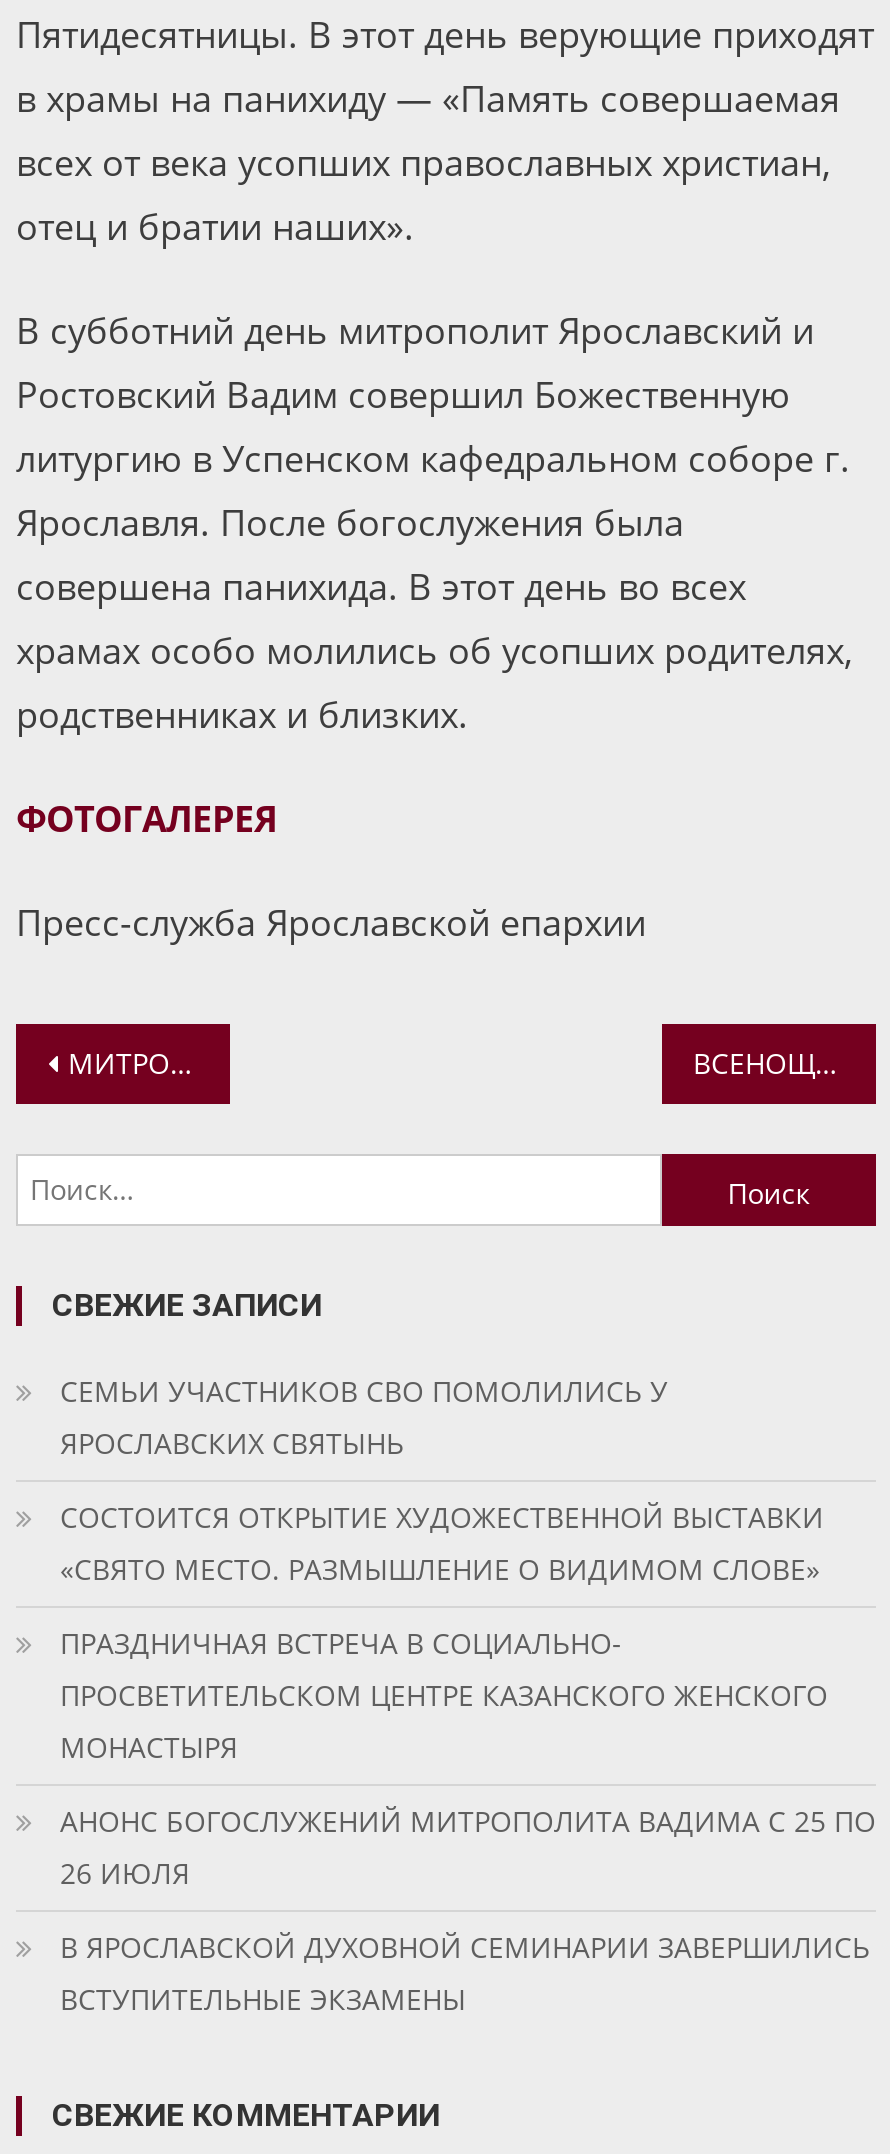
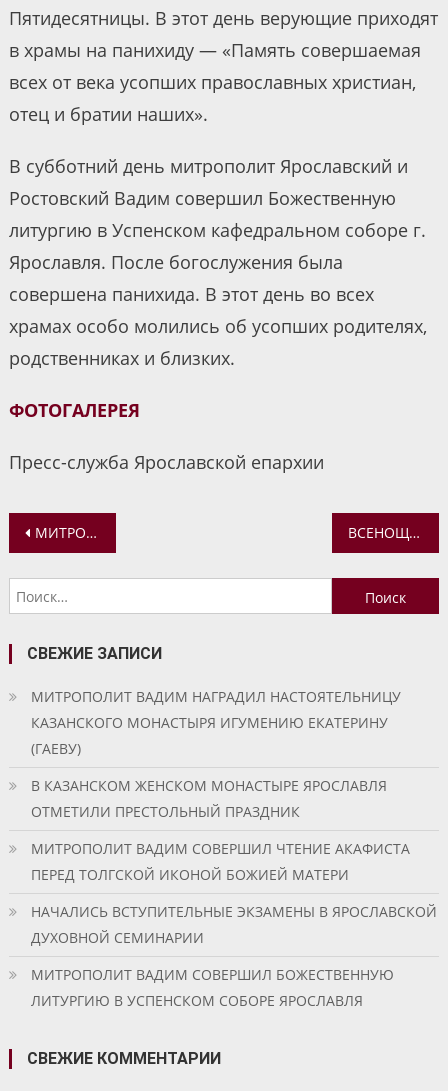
[60,1371,668,1461] СЕМЬИ УЧАСТНИКОВ СВО ПОМОЛИЛИСЬ У | ЯРОСЛАВСКИХ СВЯТЫНЬ -> [31,687,401,758] МИТРОПОЛИТ ВАДИМ НАГРАДИЛ НАСТОЯТЕЛЬНИЦУ | КАЗАНСКОГО МОНАСТЫРЯ ИГУМЕНИЮ ЕКАТЕРИНУ | (ГАЕВУ)
[60,1497,824,1587] СОСТОИТСЯ ОТКРЫТИЕ ХУДОЖЕСТВЕННОЙ ВЫСТАВКИ | «СВЯТО МЕСТО. РАЗМЫШЛЕНИЕ О ВИДИМОМ СЛОВЕ» -> [31,776,387,821] В КАЗАНСКОМ ЖЕНСКОМ МОНАСТЫРЕ ЯРОСЛАВЛЯ | ОТМЕТИЛИ ПРЕСТОЛЬНЫЙ ПРАЗДНИК
[60,1623,828,1765] ПРАЗДНИЧНАЯ ВСТРЕЧА В СОЦИАЛЬНО- | ПРОСВЕТИТЕЛЬСКОМ ЦЕНТРЕ КАЗАНСКОГО ЖЕНСКОГО | МОНАСТЫРЯ -> [31,839,410,884] МИТРОПОЛИТ ВАДИМ СОВЕРШИЛ ЧТЕНИЕ АКАФИСТА | ПЕРЕД ТОЛГСКОЙ ИКОНОЙ БОЖИЕЙ МАТЕРИ
[60,1801,876,1891] АНОНС БОГОСЛУЖЕНИЙ МИТРОПОЛИТА ВАДИМА С 25 ПО | 26 ИЮЛЯ -> [31,902,437,947] НАЧАЛИСЬ ВСТУПИТЕЛЬНЫЕ ЭКЗАМЕНЫ В ЯРОСЛАВСКОЙ | ДУХОВНОЙ СЕМИНАРИИ
[60,1927,870,2017] В ЯРОСЛАВСКОЙ ДУХОВНОЙ СЕМИНАРИИ ЗАВЕРШИЛИСЬ | ВСТУПИТЕЛЬНЫЕ ЭКЗАМЕНЫ -> [31,965,394,1010] МИТРОПОЛИТ ВАДИМ СОВЕРШИЛ БОЖЕСТВЕННУЮ | ЛИТУРГИЮ В УСПЕНСКОМ СОБОРЕ ЯРОСЛАВЛЯ

